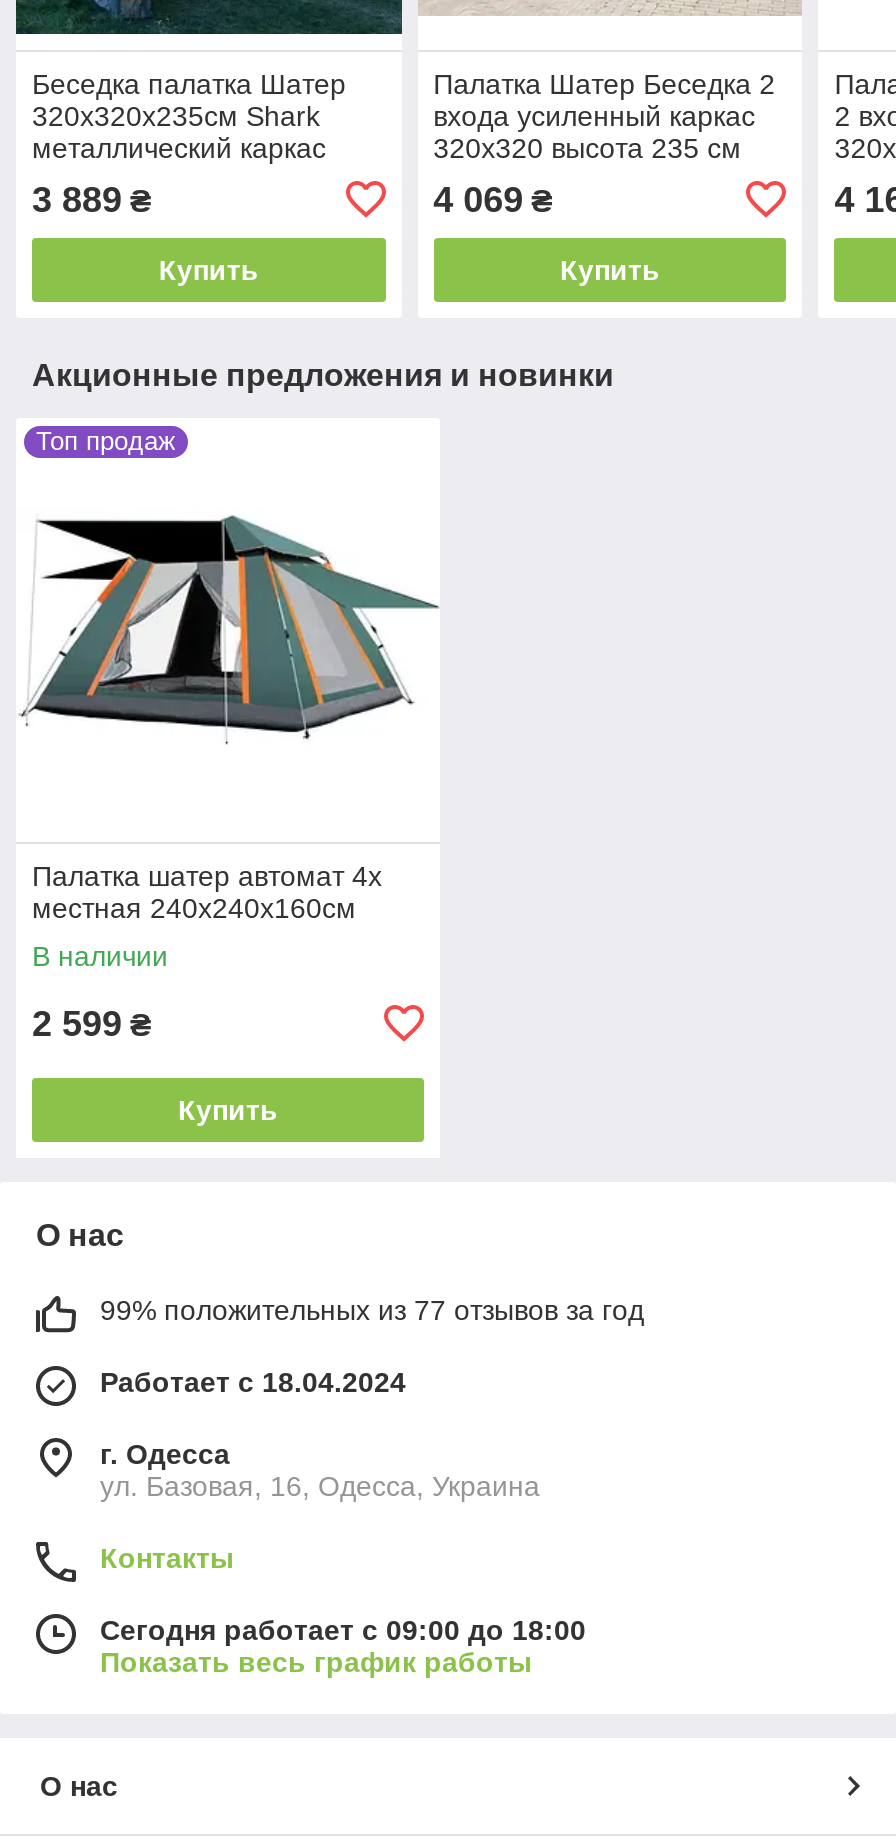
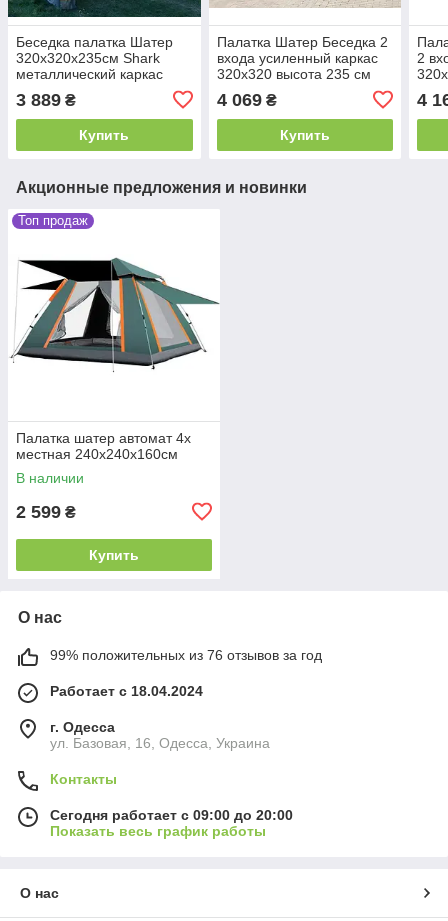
[100,1294,644,1326] 99% положительных из 77 отзывов за год -> [50,647,322,663] 99% положительных из 76 отзывов за год
[100,1614,586,1646] Сегодня работает с 09:00 до 18:00 -> [50,807,293,823] Сегодня работает с 09:00 до 20:00

